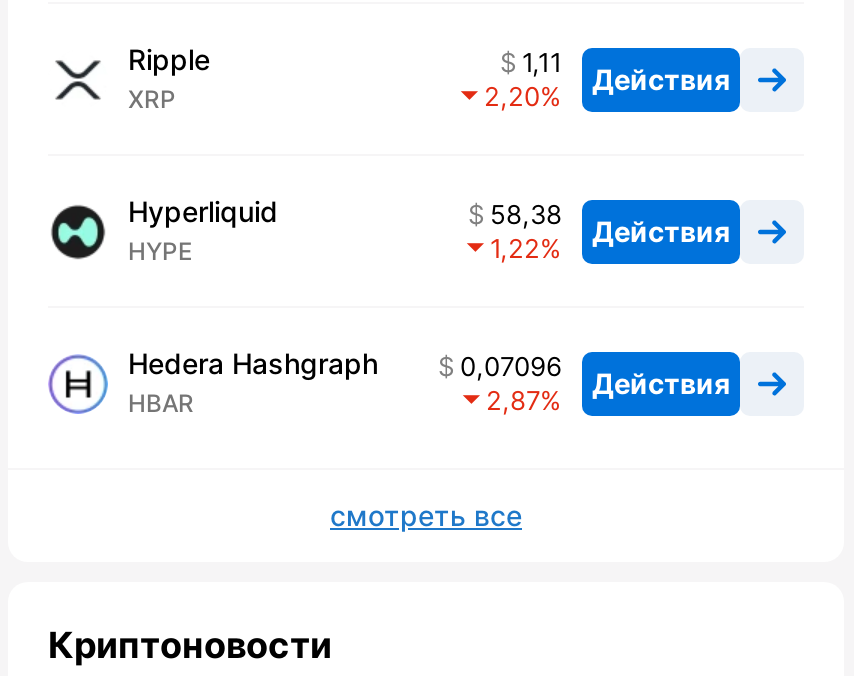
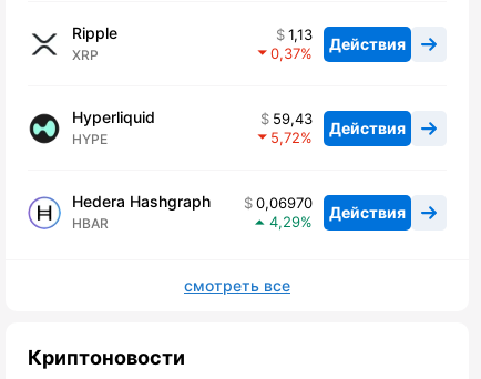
[522,47,730,96] 1,11 Действия -> [288,26,406,53] 1,13 Действия
[484,81,540,113] 2,20 -> [270,45,300,63] 0,37
[490,199,730,248] 58,38 Действия -> [273,110,406,137] 59,43 Действия
[490,233,540,265] 1,22 -> [270,129,300,147] 5,72
[460,351,730,400] 0,07096 Действия -> [256,194,406,222] 0,06970 Действия
[486,385,540,417] 2,87 -> [269,213,300,231] 4,29

